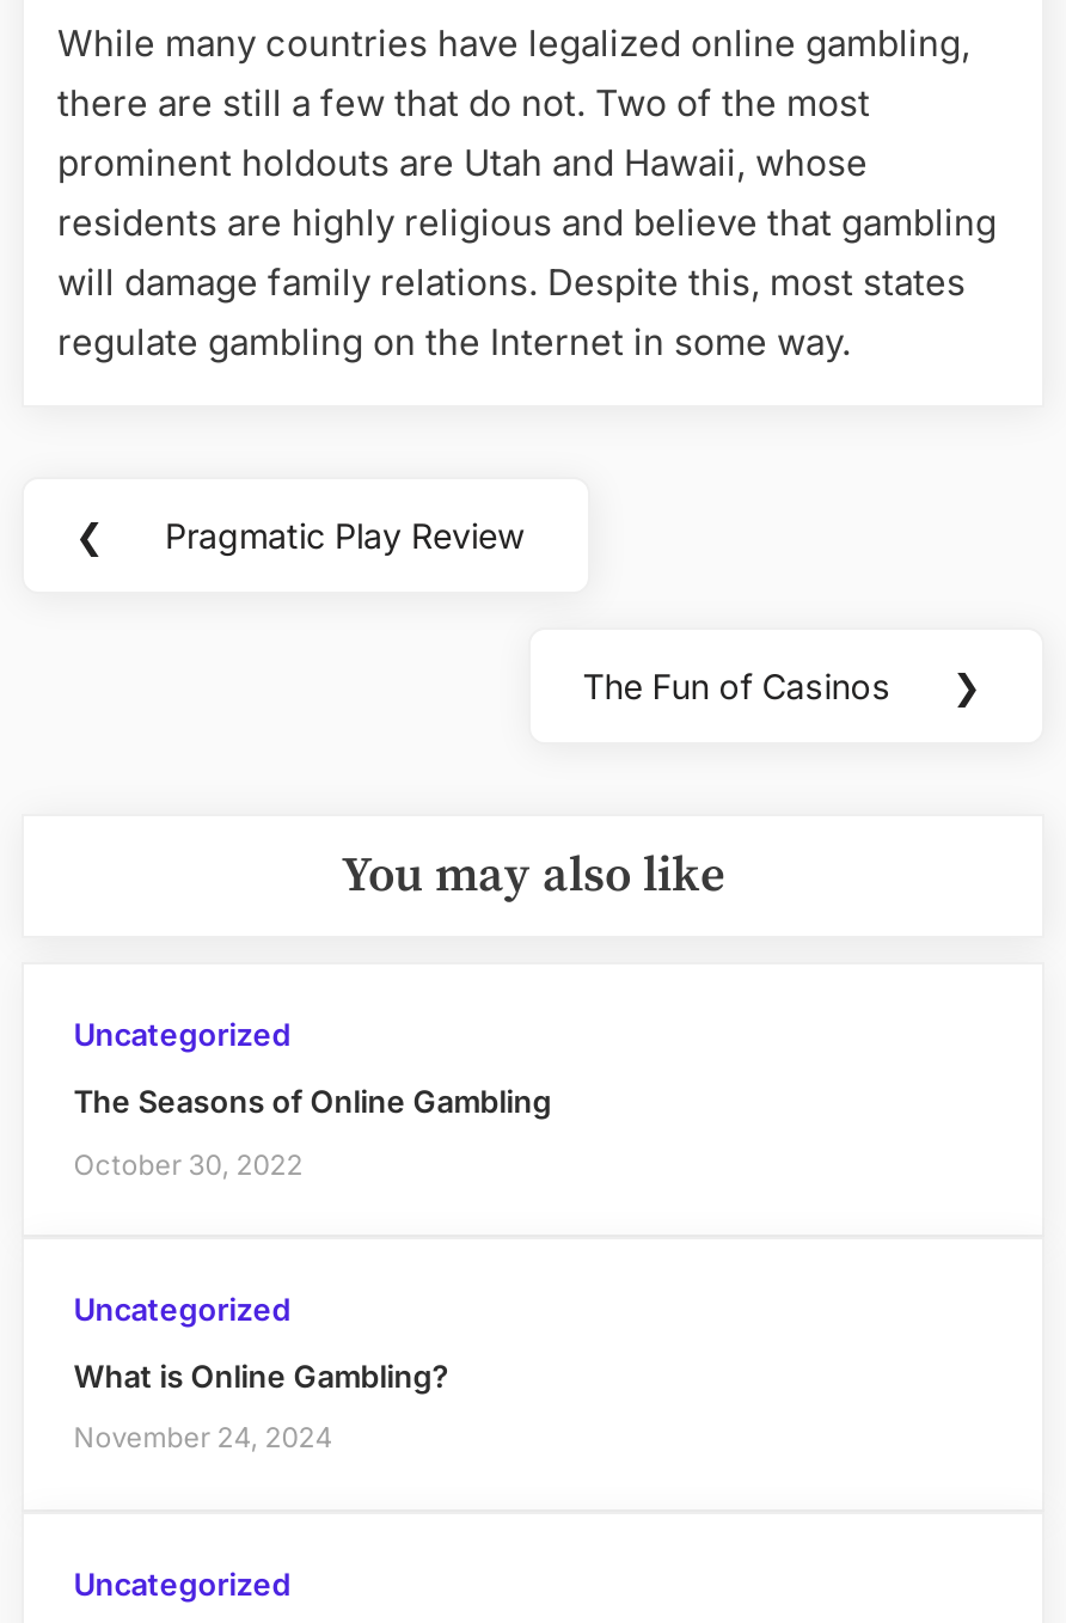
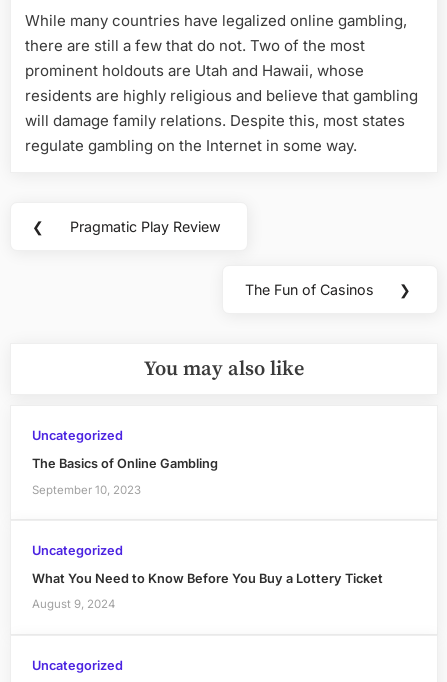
[74,1084,552,1120] The Seasons of Online Gambling -> [32,456,218,471] The Basics of Online Gambling
[74,1147,303,1181] October 30, 2022 -> [32,482,141,496] September 10, 2023
[74,1359,449,1394] What is Online Gambling? -> [32,571,383,586] What You Need to Know Before You Buy a Lottery Ticket
[74,1422,332,1456] November 24, 2024 -> [32,597,115,611] August 9, 2024

